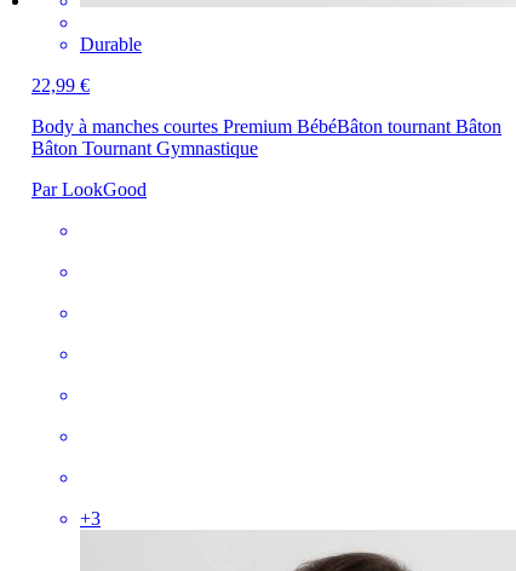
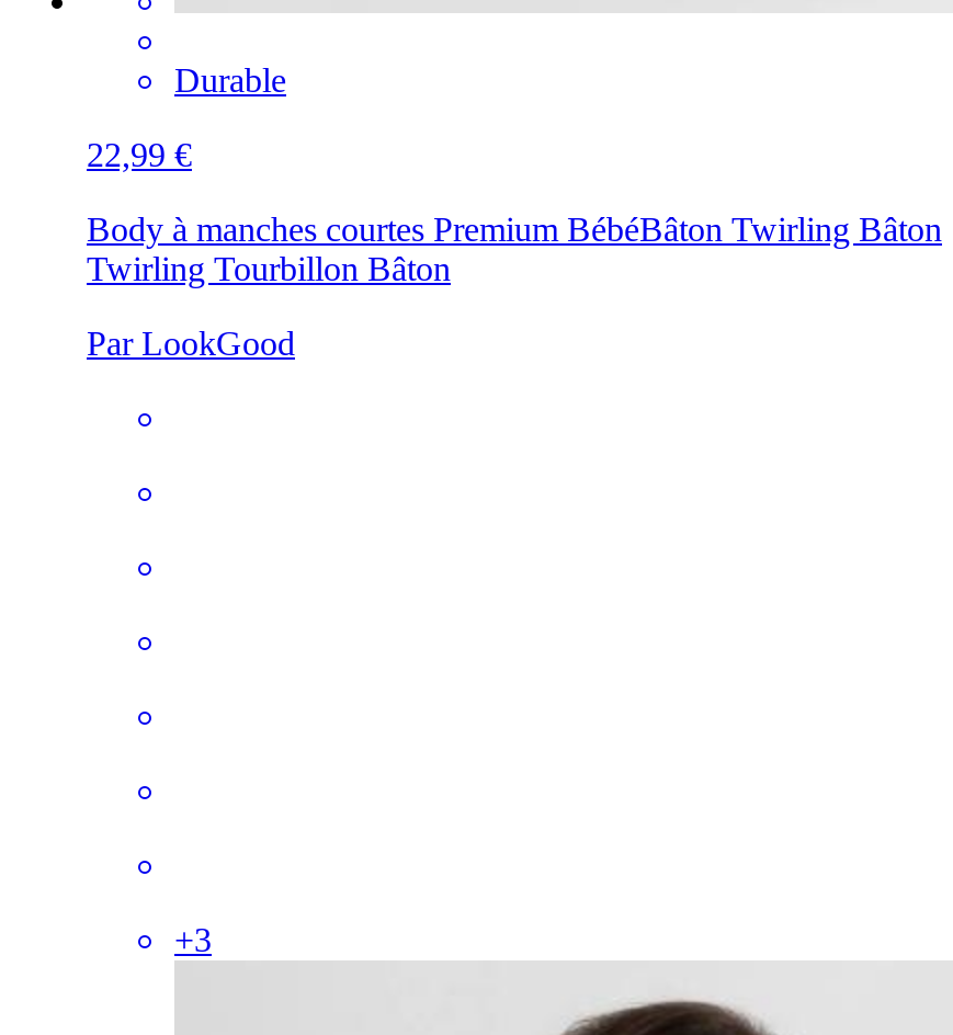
[31,116,501,158] Body à manches courtes Premium BébéBâton tournant Bâton | Bâton Tournant Gymnastique -> [87,210,942,286] Body à manches courtes Premium BébéBâton Twirling Bâton | Twirling Tourbillon Bâton

